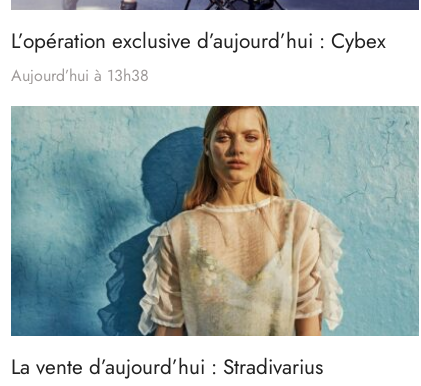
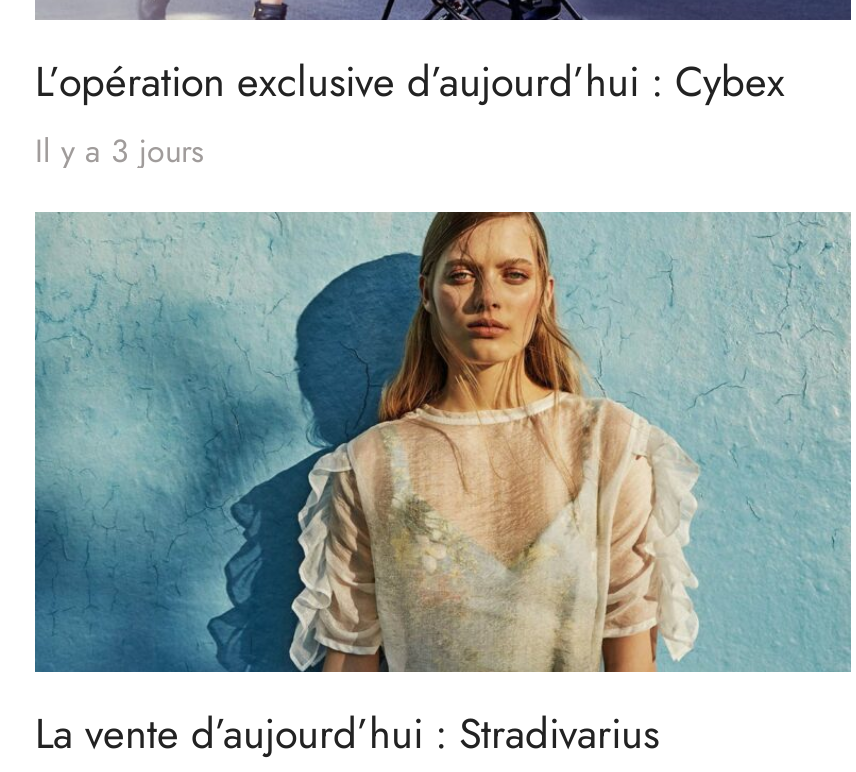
[11,64,149,87] Aujourd’hui à 13h38 -> [35,128,203,174] Il y a 3 jours

